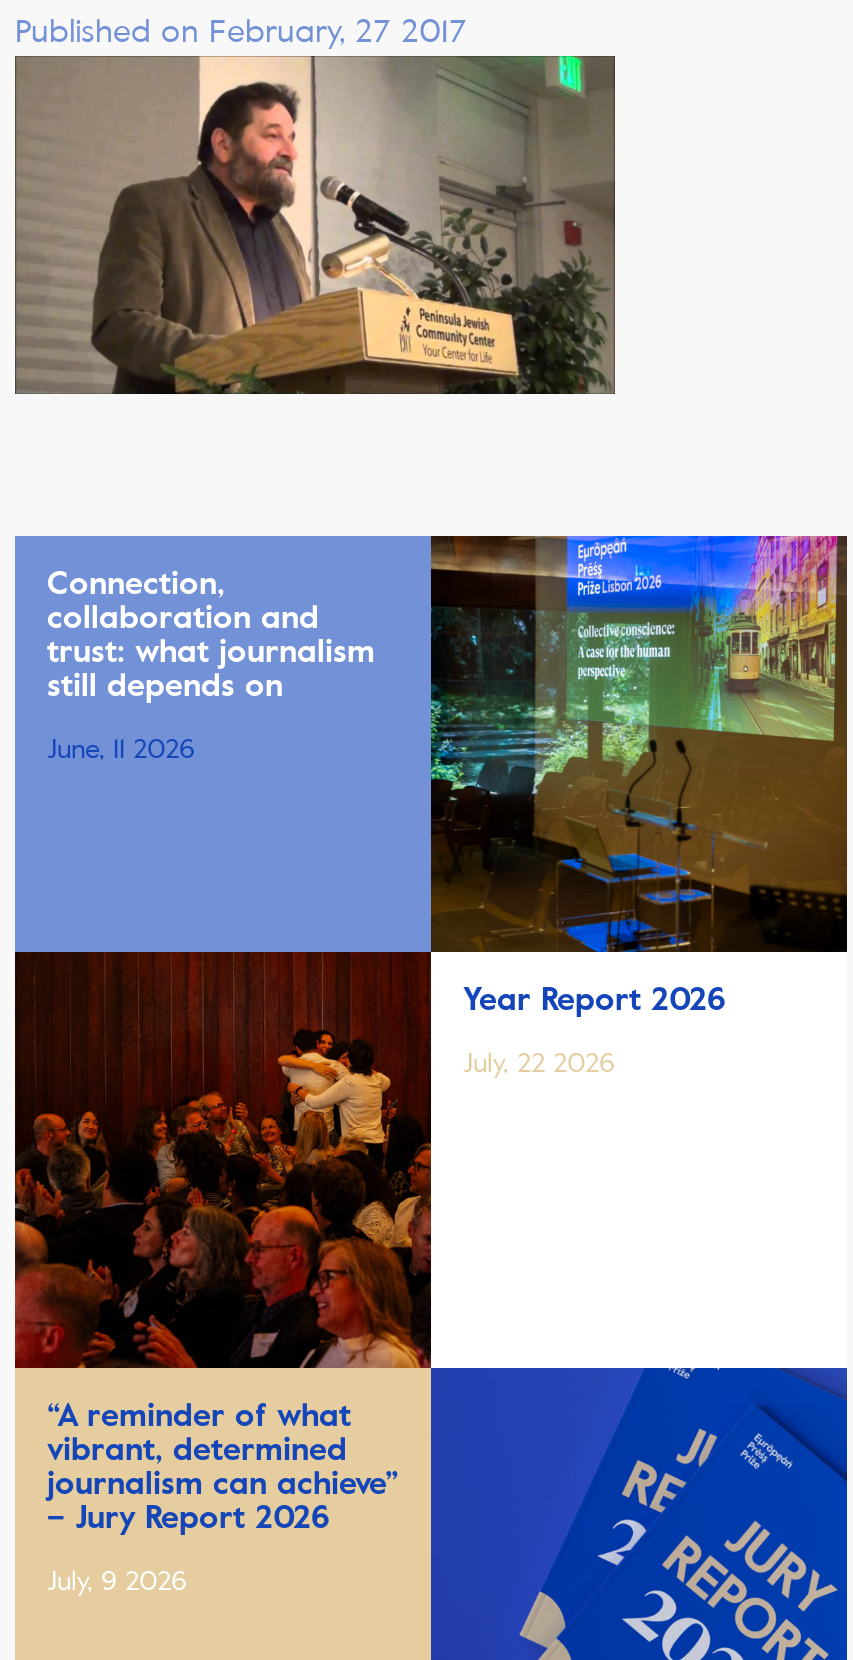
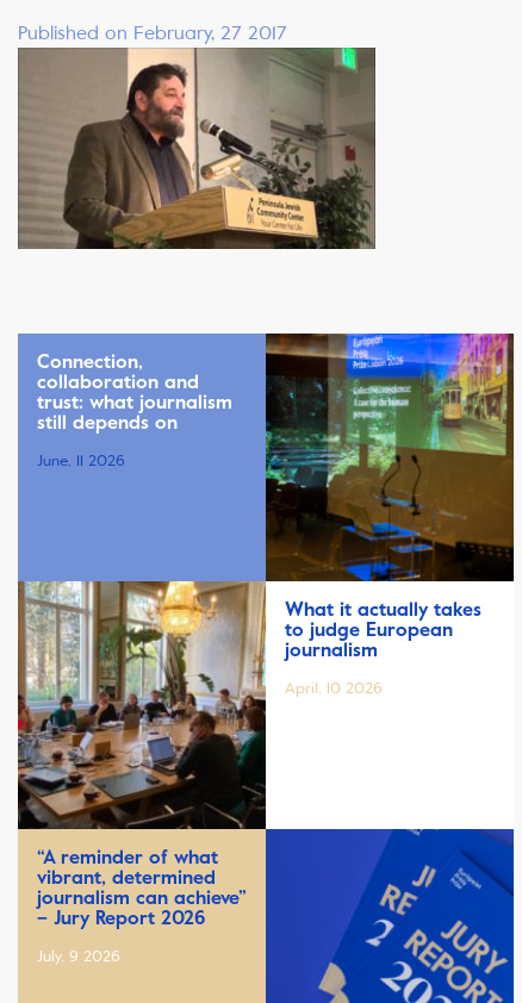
[13,950,725,1370] [image] | Year Report 2026 -> [17,580,481,830] [image] | What it actually takes | to judge European | journalism
[463,1048,615,1080] July, 22 2026 -> [285,679,383,699] April, 10 2026

